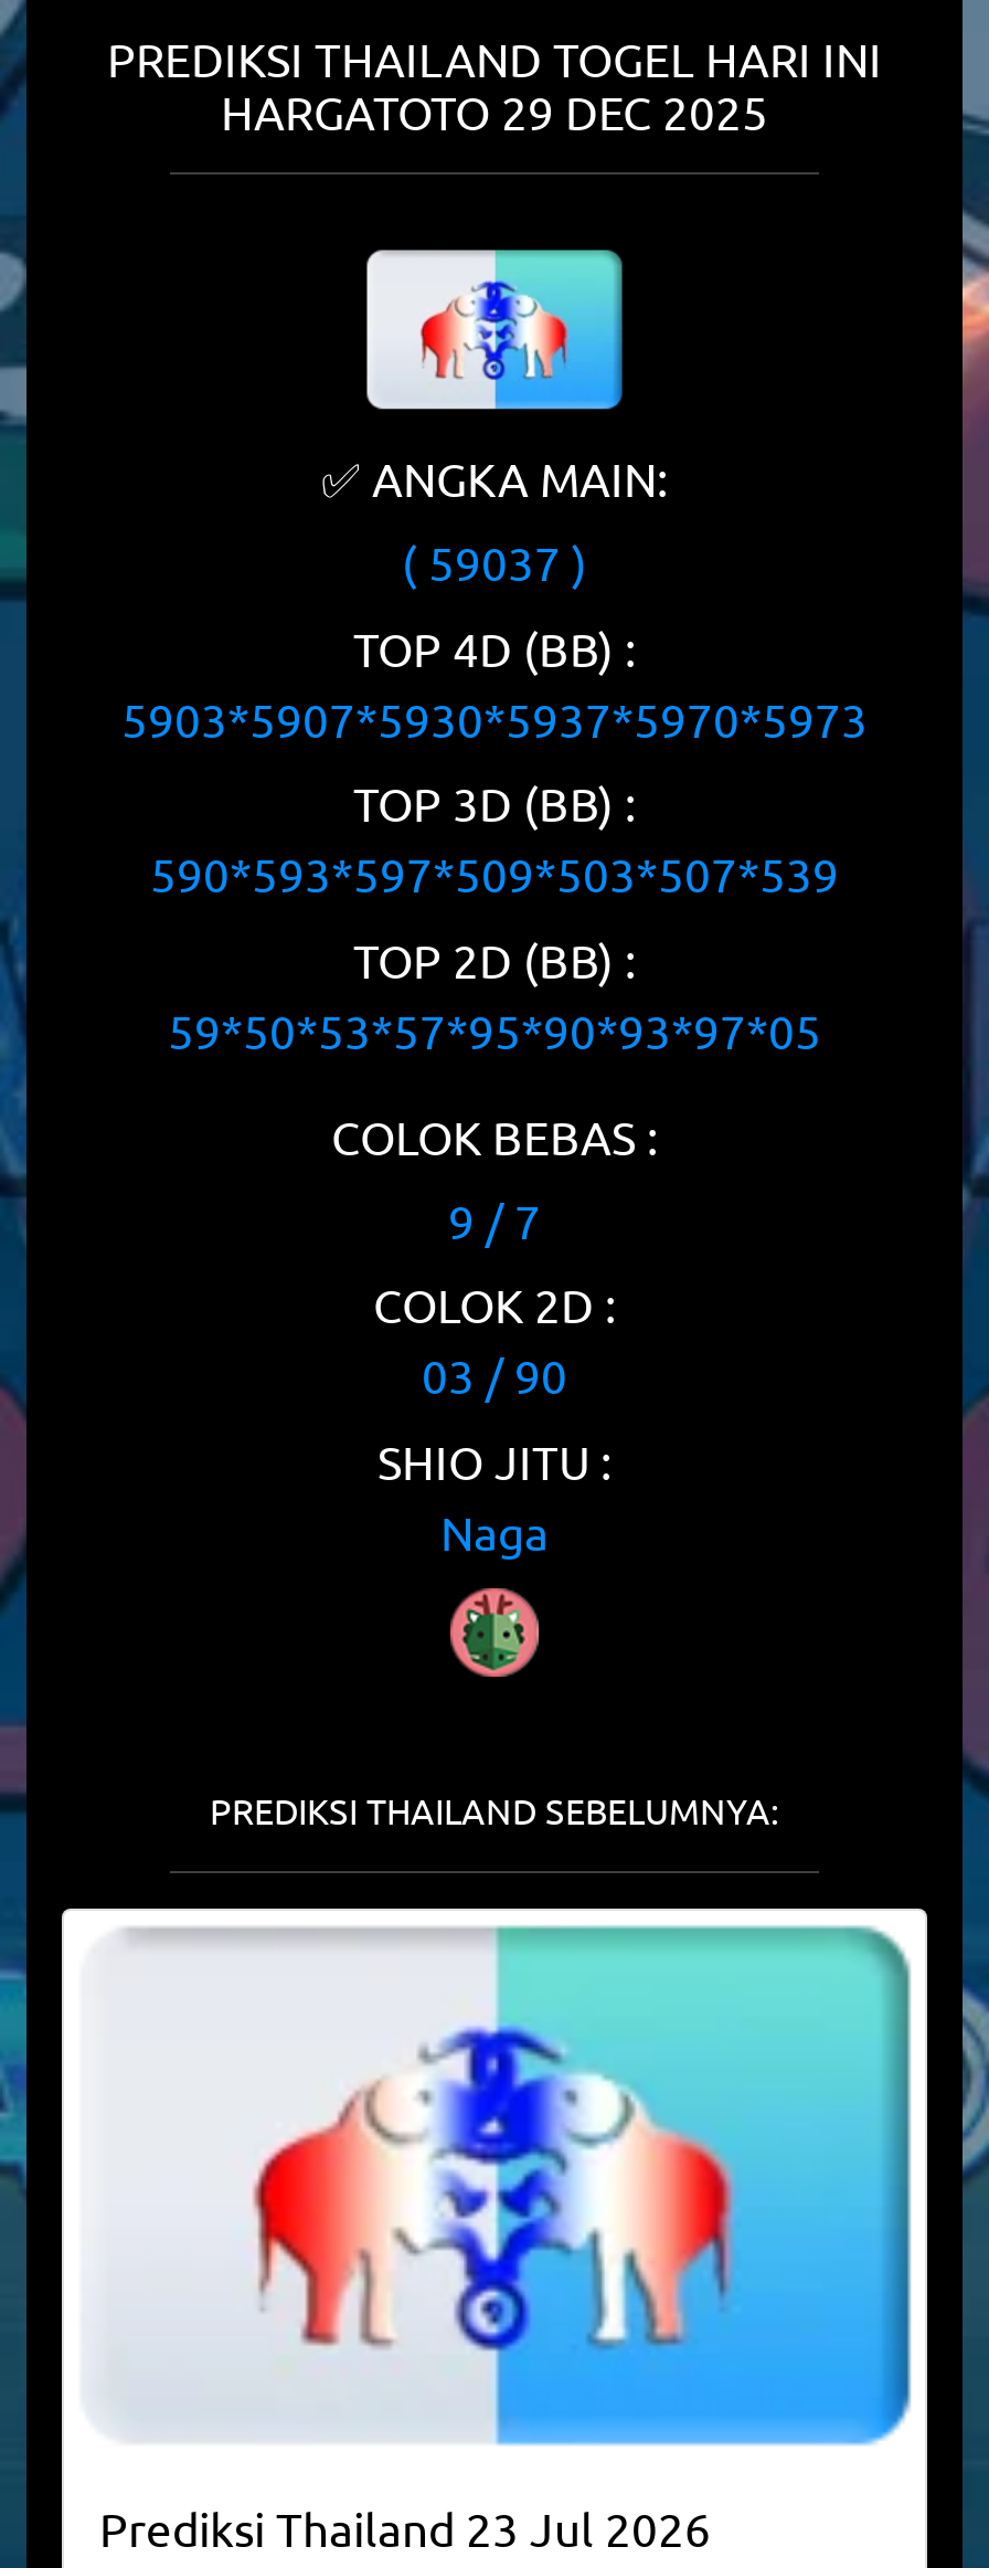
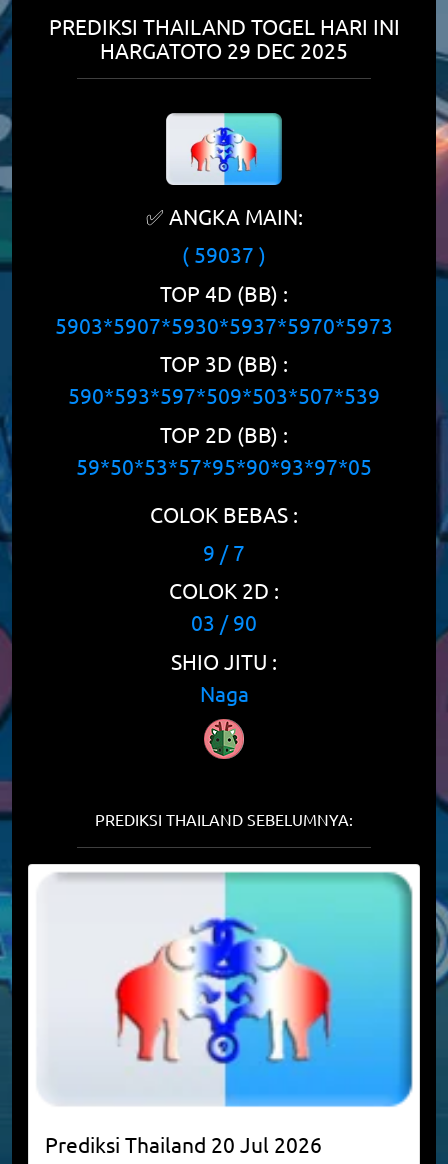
[99,2499,711,2557] Prediksi Thailand 23 Jul 2026 -> [45,1131,322,1157] Prediksi Thailand 20 Jul 2026

